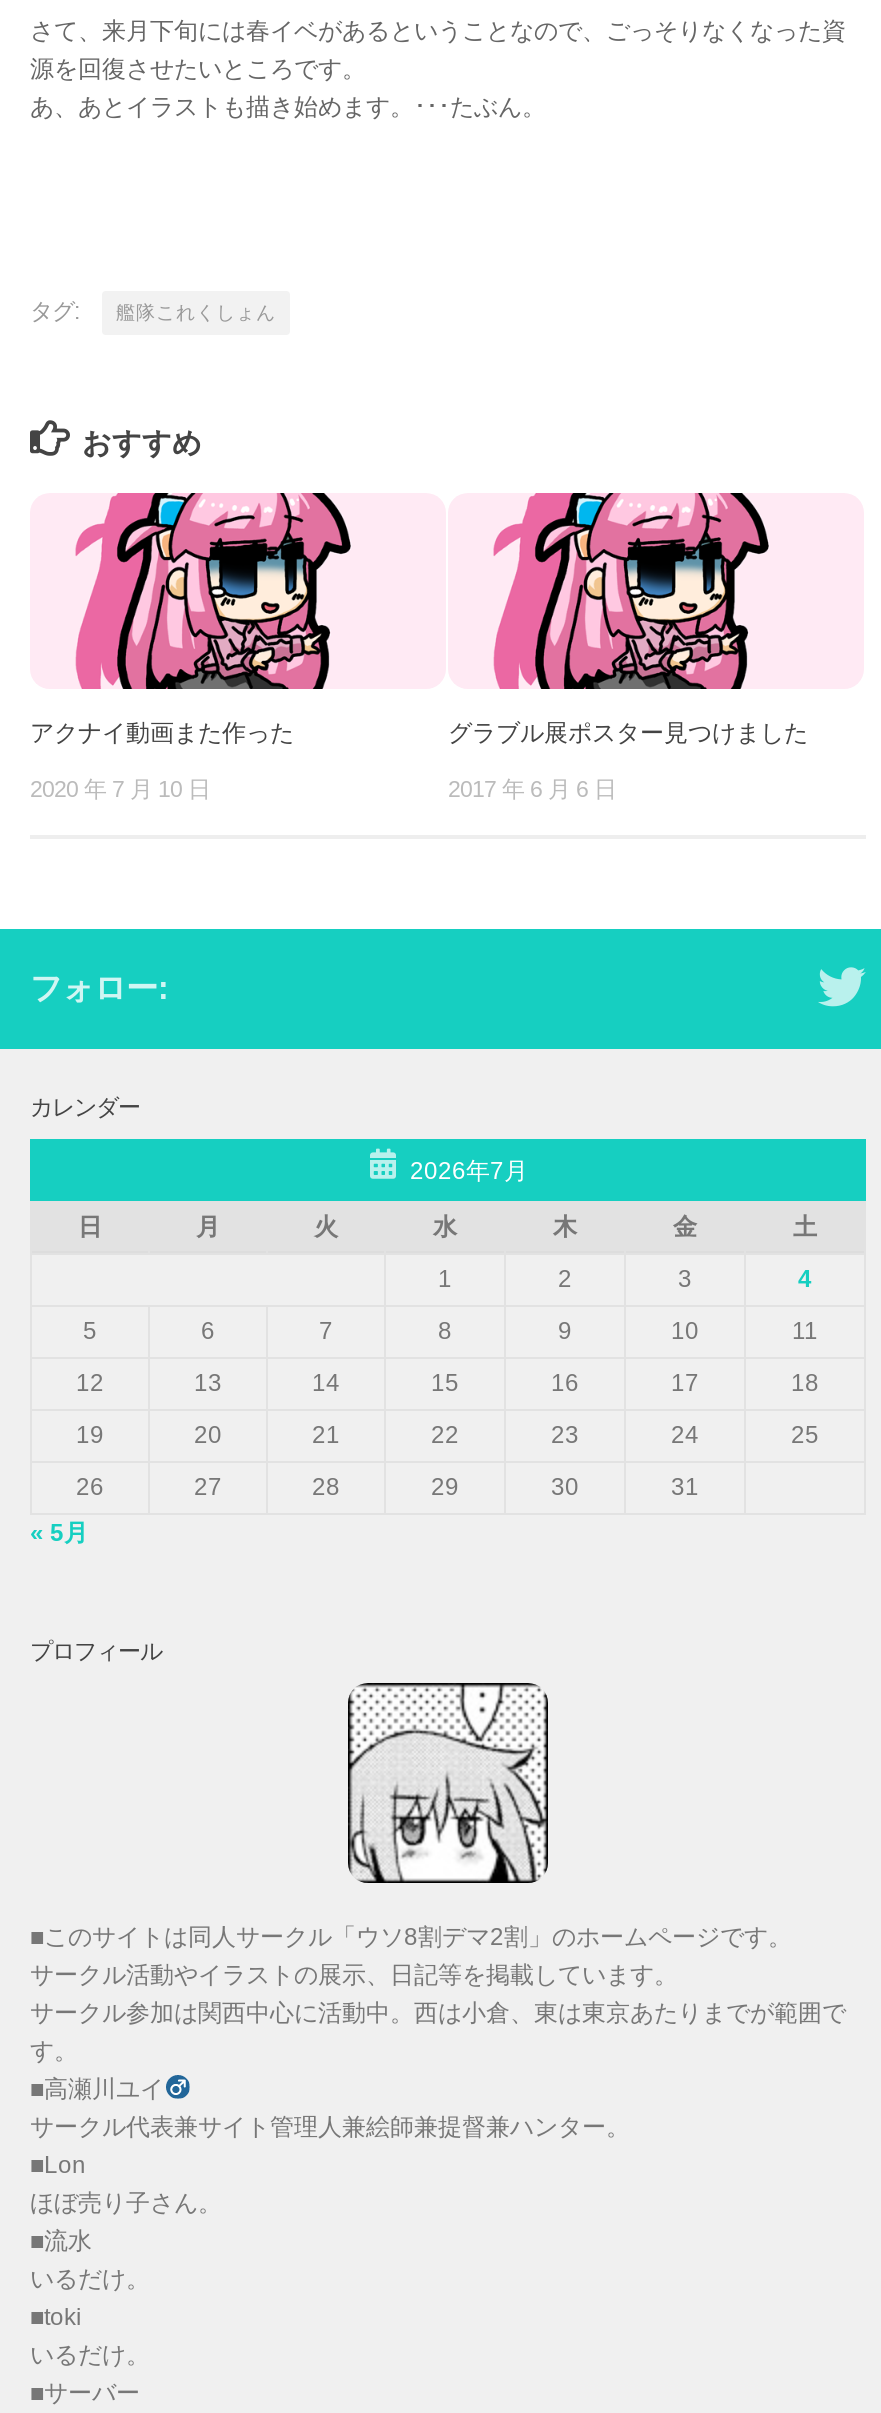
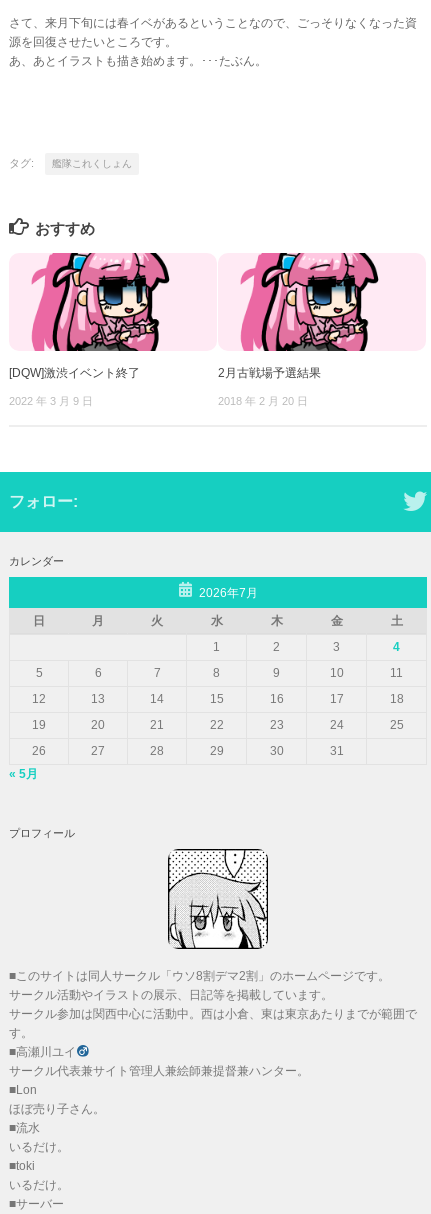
[30,718,294,746] アクナイ動画また作った -> [9,366,140,380] [DQW]激渋イベント終了
[448,718,808,746] グラブル展ポスター見つけました -> [218,366,321,380] 2月古戦場予選結果
[30,776,210,800] 2020 年 7 月 10 日 -> [9,395,93,407] 2022 年 3 月 9 日
[448,776,616,800] 2017 年 6 月 6 日 -> [218,395,308,407] 2018 年 2 月 20 日

